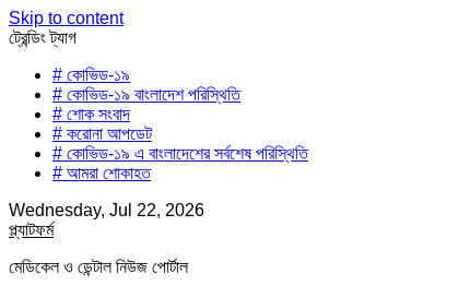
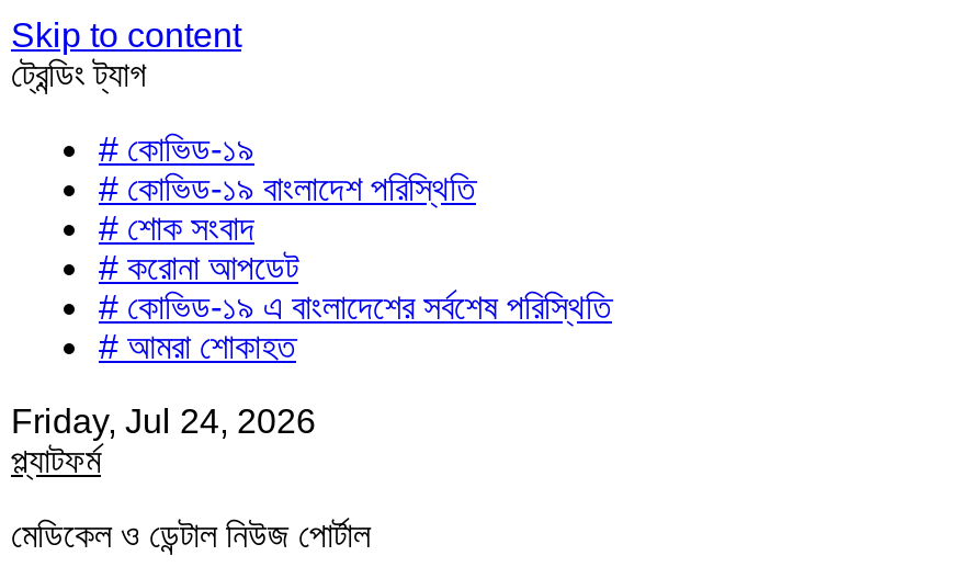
[9,201,204,219] Wednesday, Jul 22, 2026 -> [11,402,316,440] Friday, Jul 24, 2026

